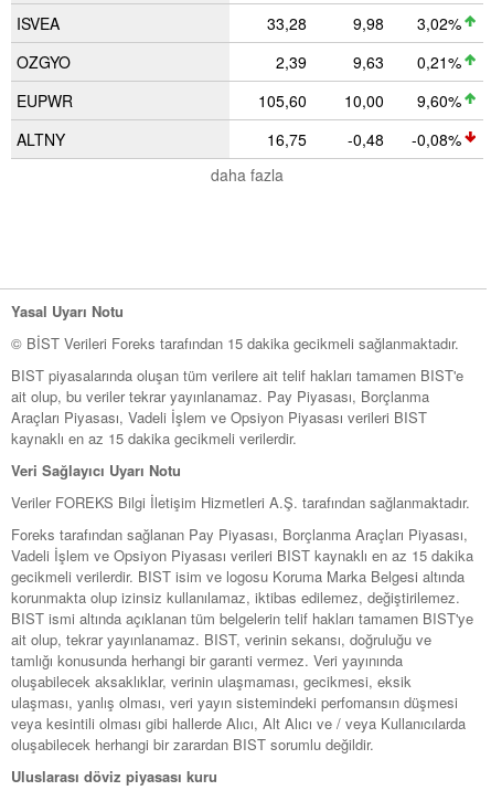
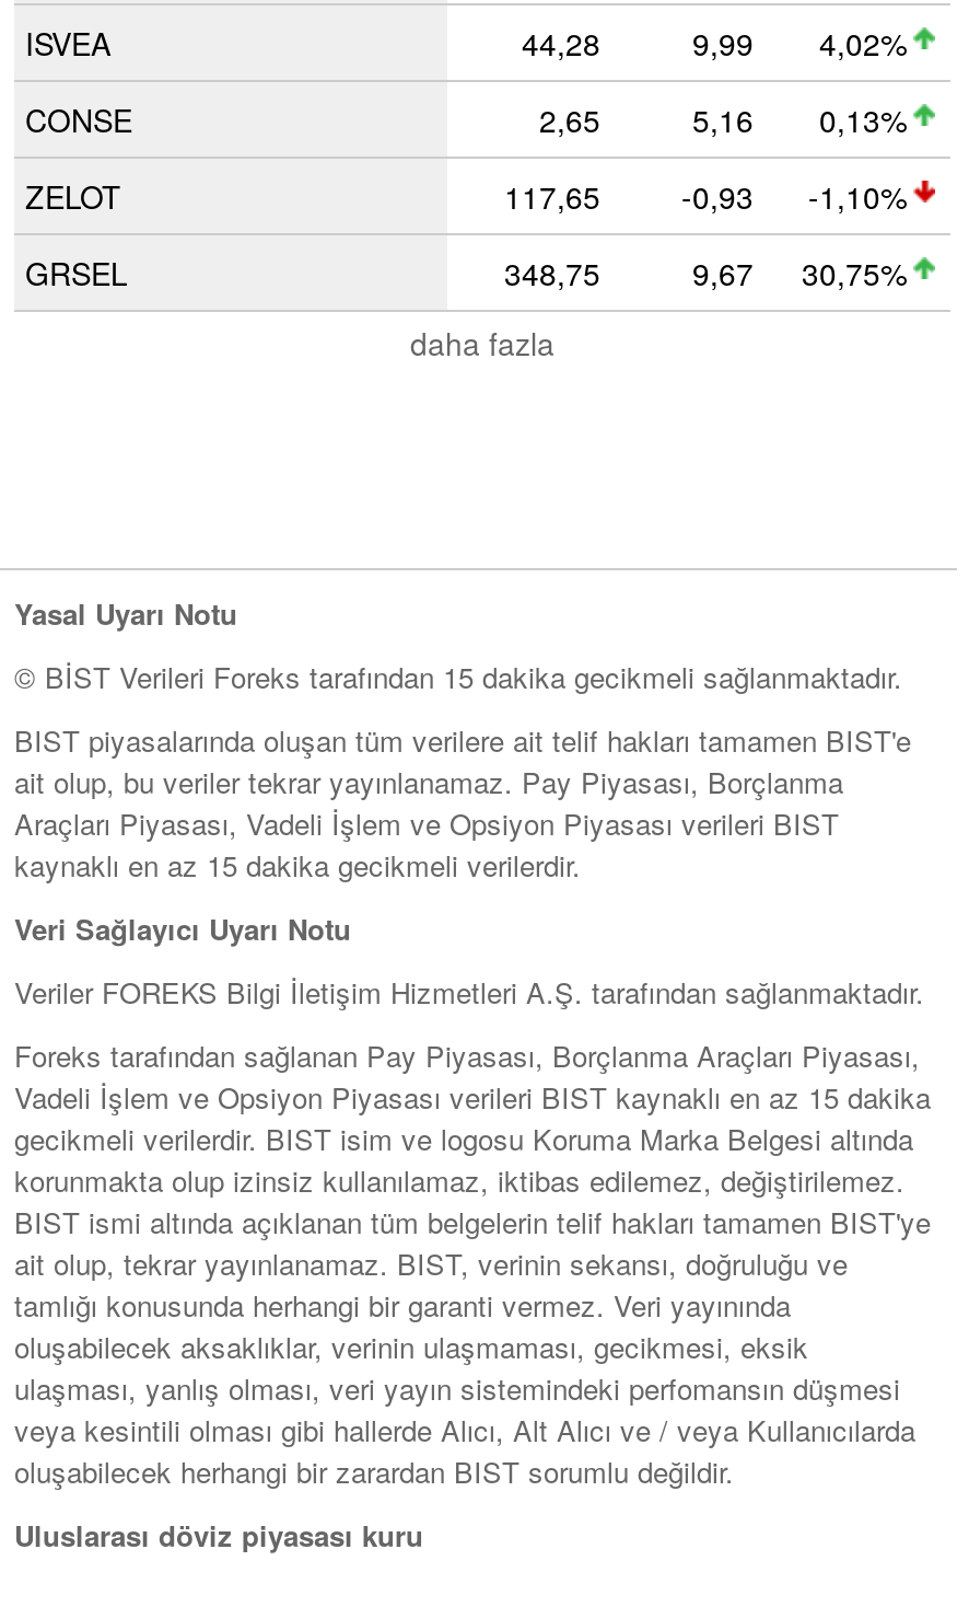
[267,12,461,34] 33,28 | 9,98 | 3,02% -> [522,20,907,64] 44,28 | 9,99 | 4,02%
[17,50,461,72] OZGYO | 2,39 | 9,63 | 0,21% -> [25,97,907,140] CONSE | 2,65 | 5,16 | 0,13%
[17,89,461,111] EUPWR | 105,60 | 10,00 | 9,60% -> [25,173,907,217] ZELOT | 117,65 | -0,93 | -1,10%
[17,128,461,150] ALTNY | 16,75 | -0,48 | -0,08% -> [25,250,907,294] GRSEL | 348,75 | 9,67 | 30,75%

